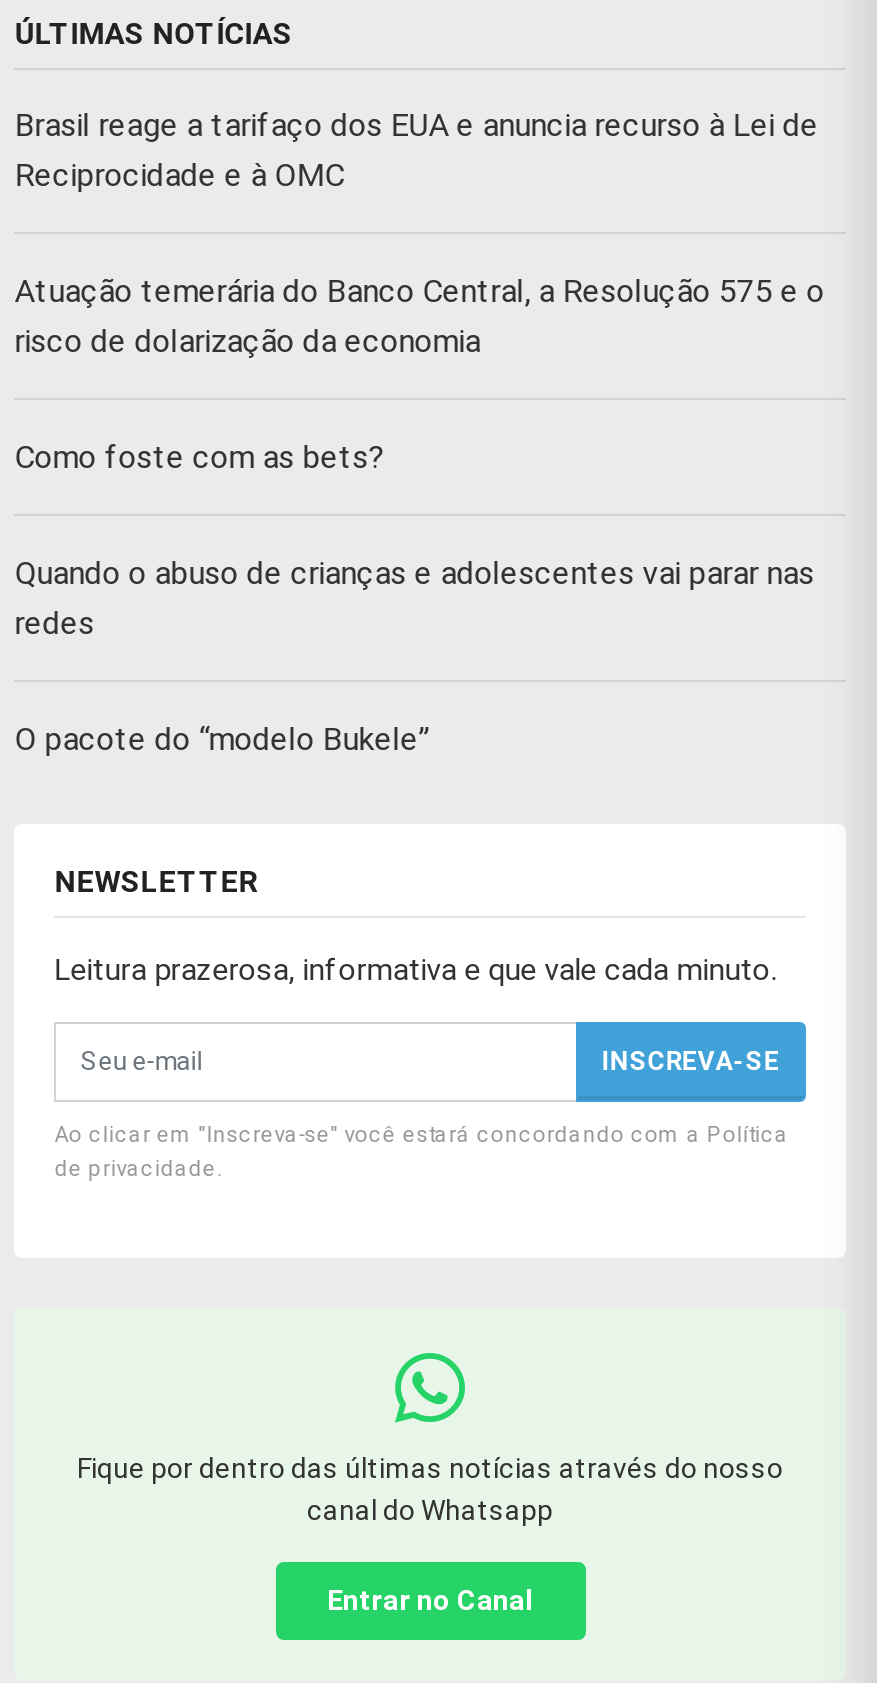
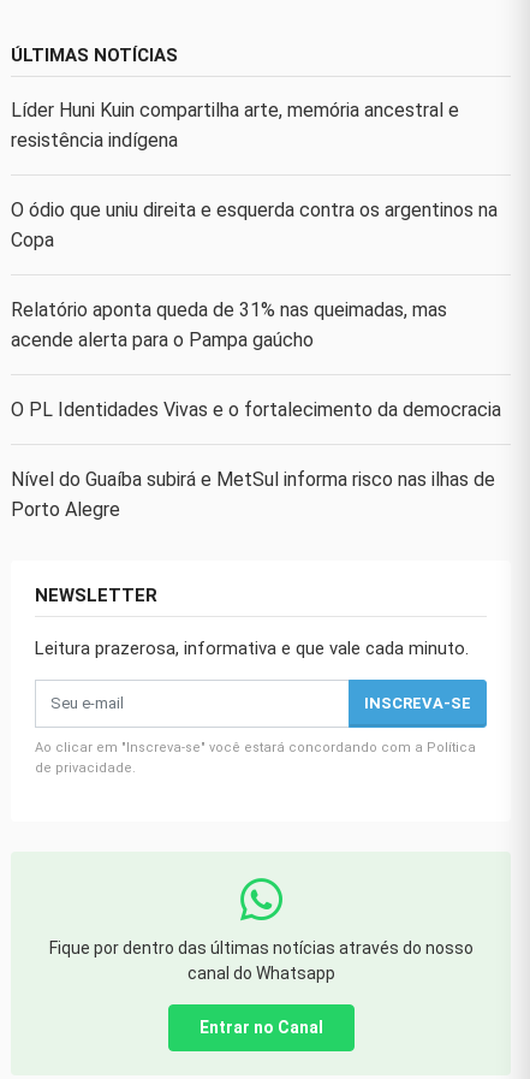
[14,106,818,194] Brasil reage a tarifaço dos EUA e anuncia recurso à Lei de | Reciprocidade e à OMC -> [11,98,459,151] Líder Huni Kuin compartilha arte, memória ancestral e | resistência indígena
[14,272,824,360] Atuação temerária do Banco Central, a Resolução 575 e o | risco de dolarização da economia -> [11,198,498,251] O ódio que uniu direita e esquerda contra os argentinos na | Copa
[14,438,384,476] Como foste com as bets? -> [11,298,447,351] Relatório aponta queda de 31% nas queimadas, mas | acende alerta para o Pampa gaúcho
[14,554,814,642] Quando o abuso de crianças e adolescentes vai parar nas | redes -> [11,398,501,421] O PL Identidades Vivas e o fortalecimento da democracia
[14,720,430,758] O pacote do “modelo Bukele” -> [11,468,495,521] Nível do Guaíba subirá e MetSul informa risco nas ilhas de | Porto Alegre

